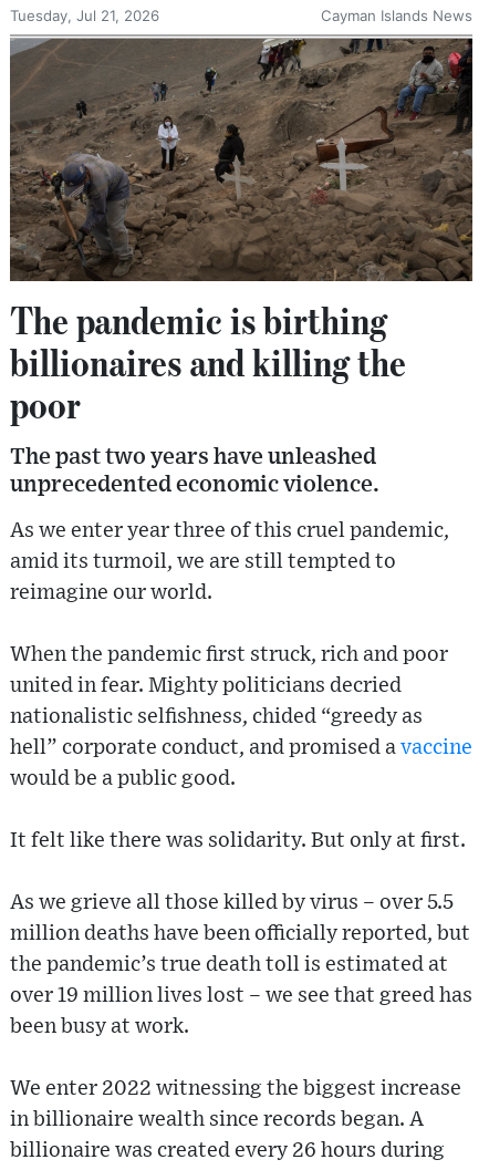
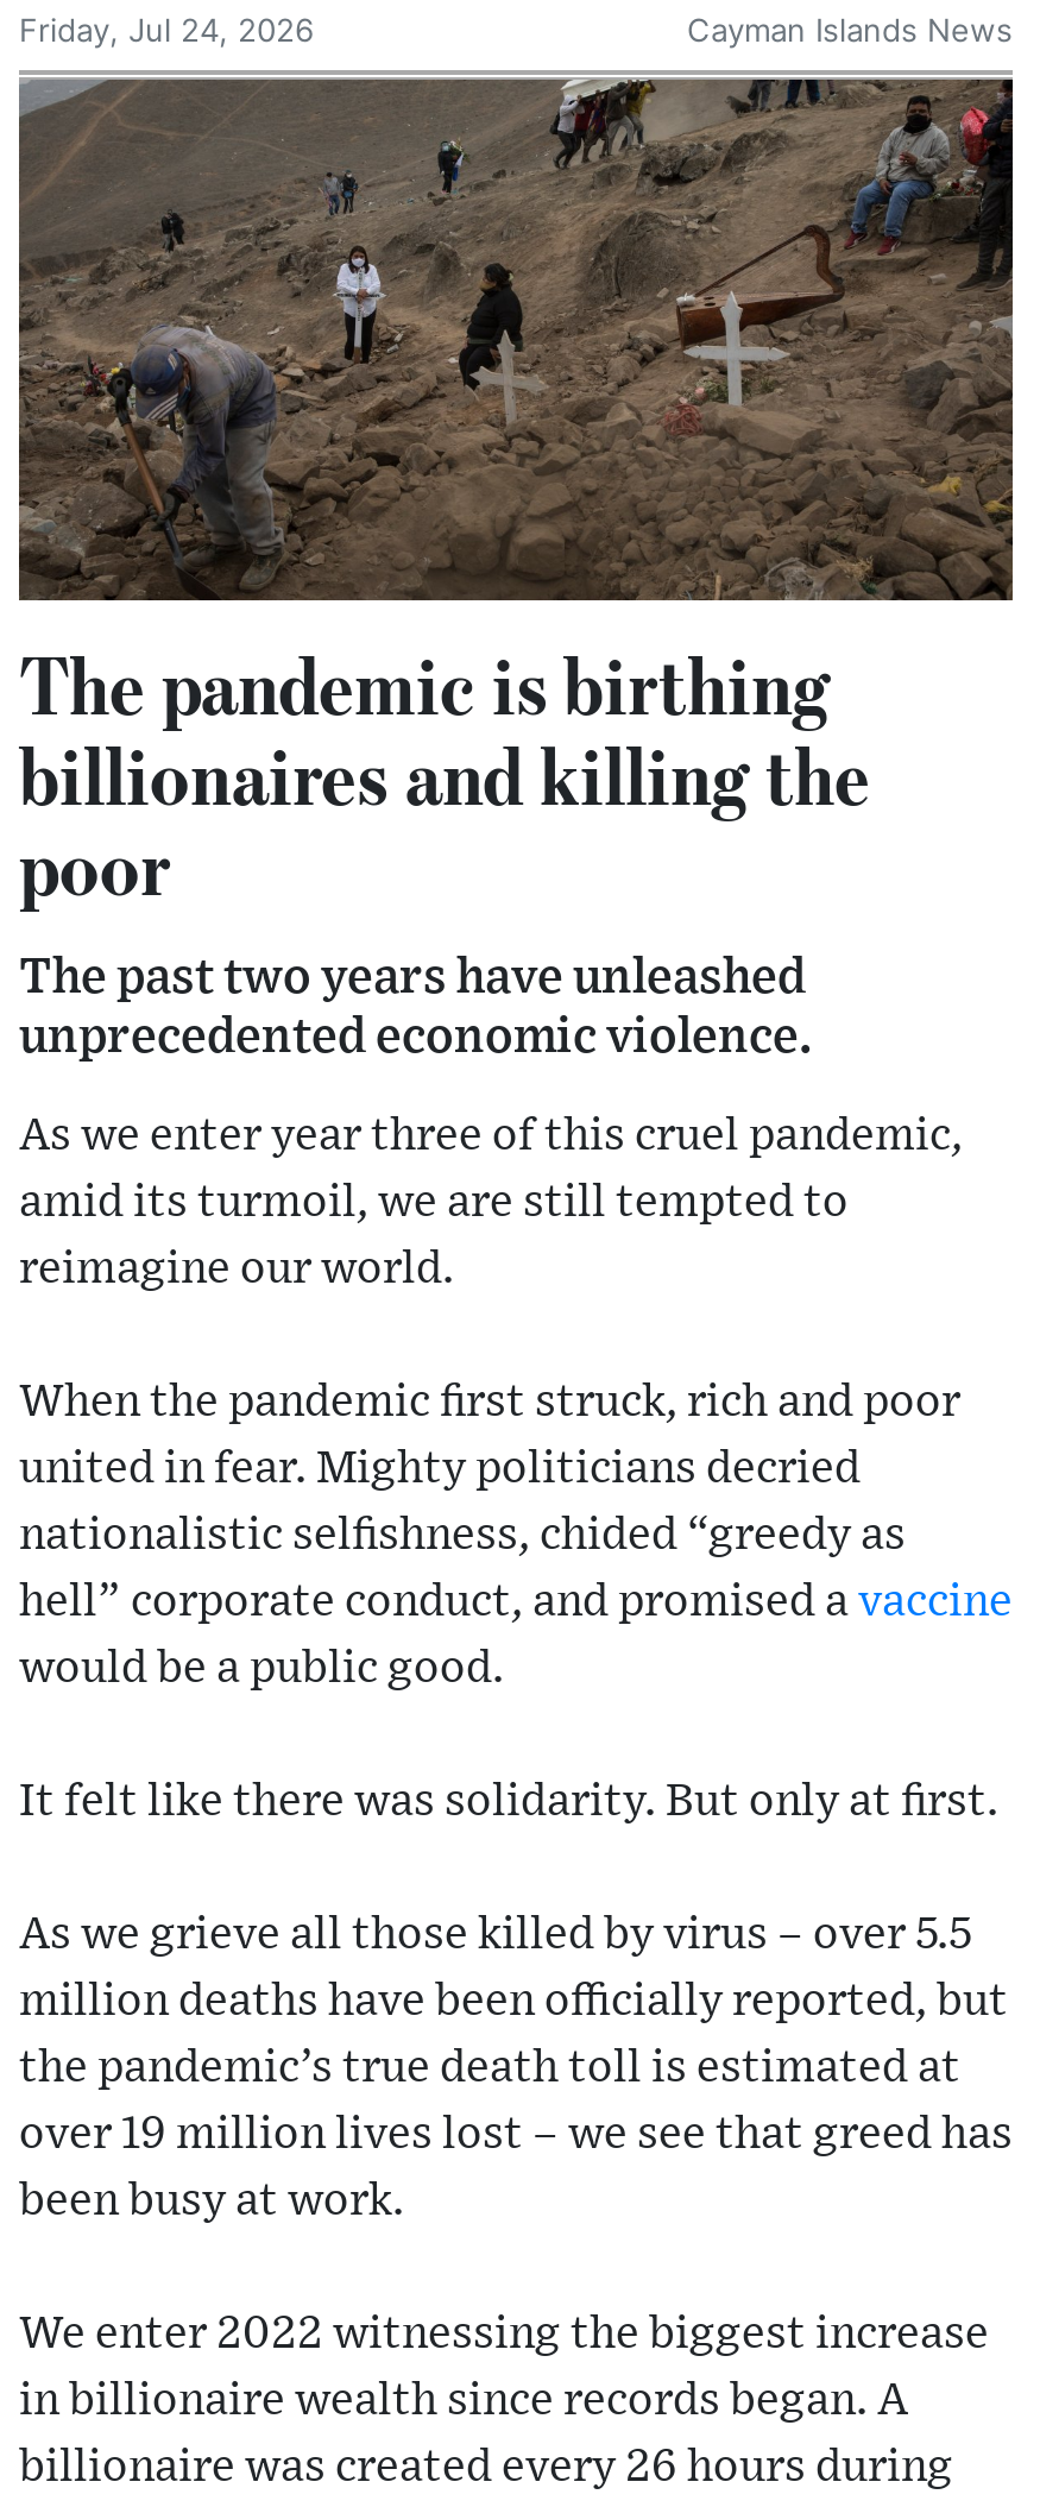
[10,7,159,24] Tuesday, Jul 21, 2026 -> [19,11,314,49] Friday, Jul 24, 2026

